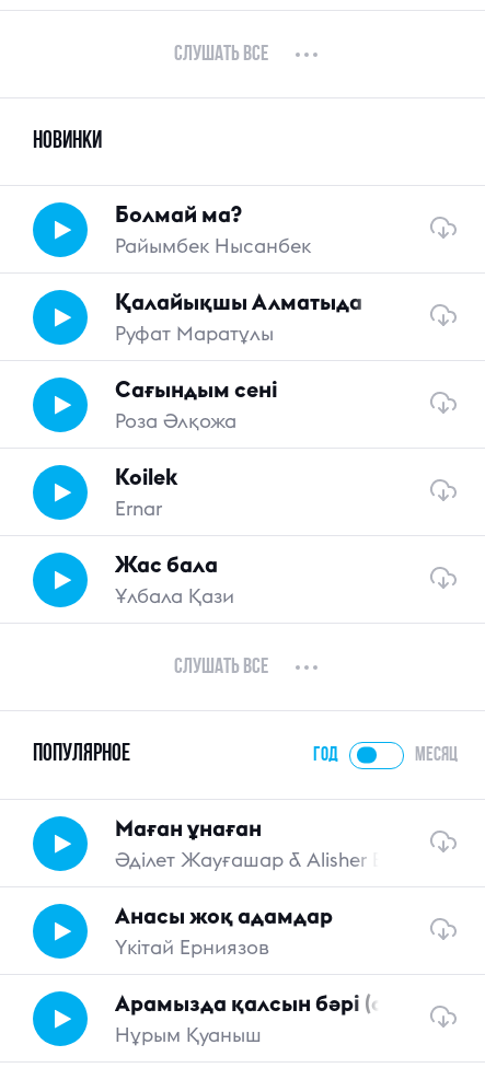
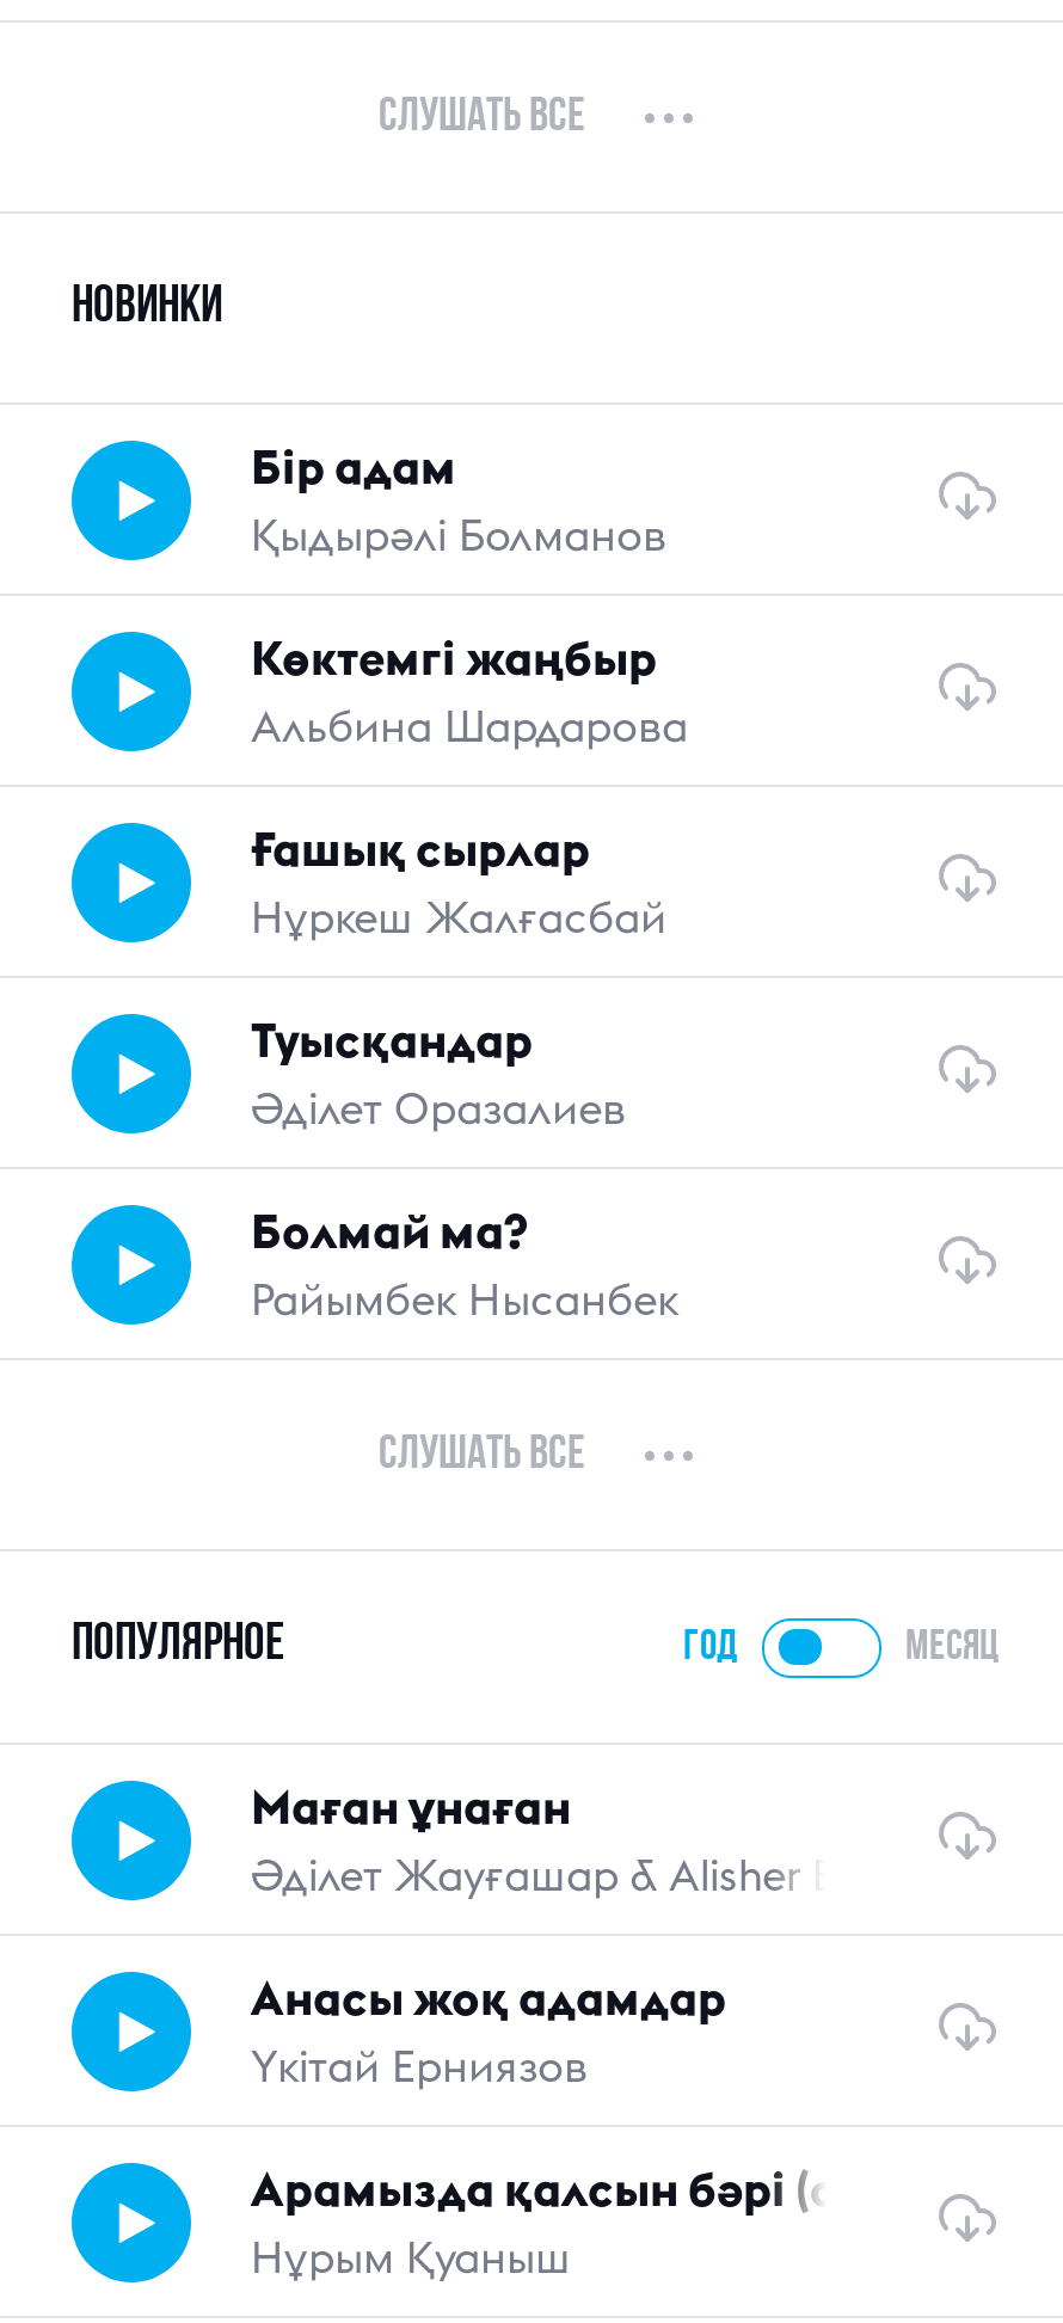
none -> [251,437,688,1137] Бір адам | Қыдырәлі Болманов | Көктемгі жаңбыр | Альбина Шардарова | Ғашық сырлар | Нұркеш Жалғасбай | Туысқандар | Әділет Оразалиев
moved [115,201,311,259] -> [251,1202,678,1328]: Болмай ма? | Райымбек Нысанбек
[115,288,362,609] Қалайықшы Алматыда | Руфат Маратұлы | Сағындым сені | Роза Әлқожа | Koilek | Ernar | Жас бала | Ұлбала Қази -> none

